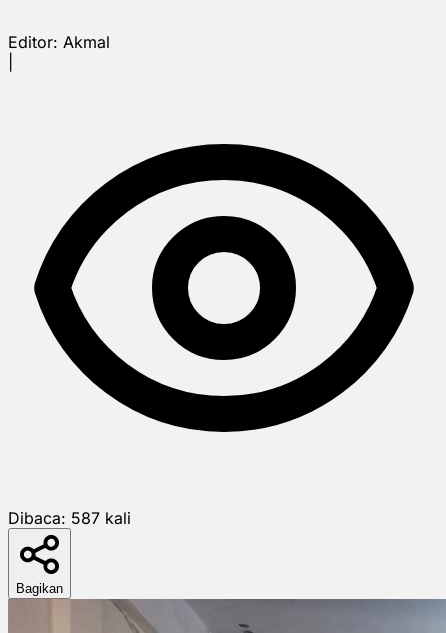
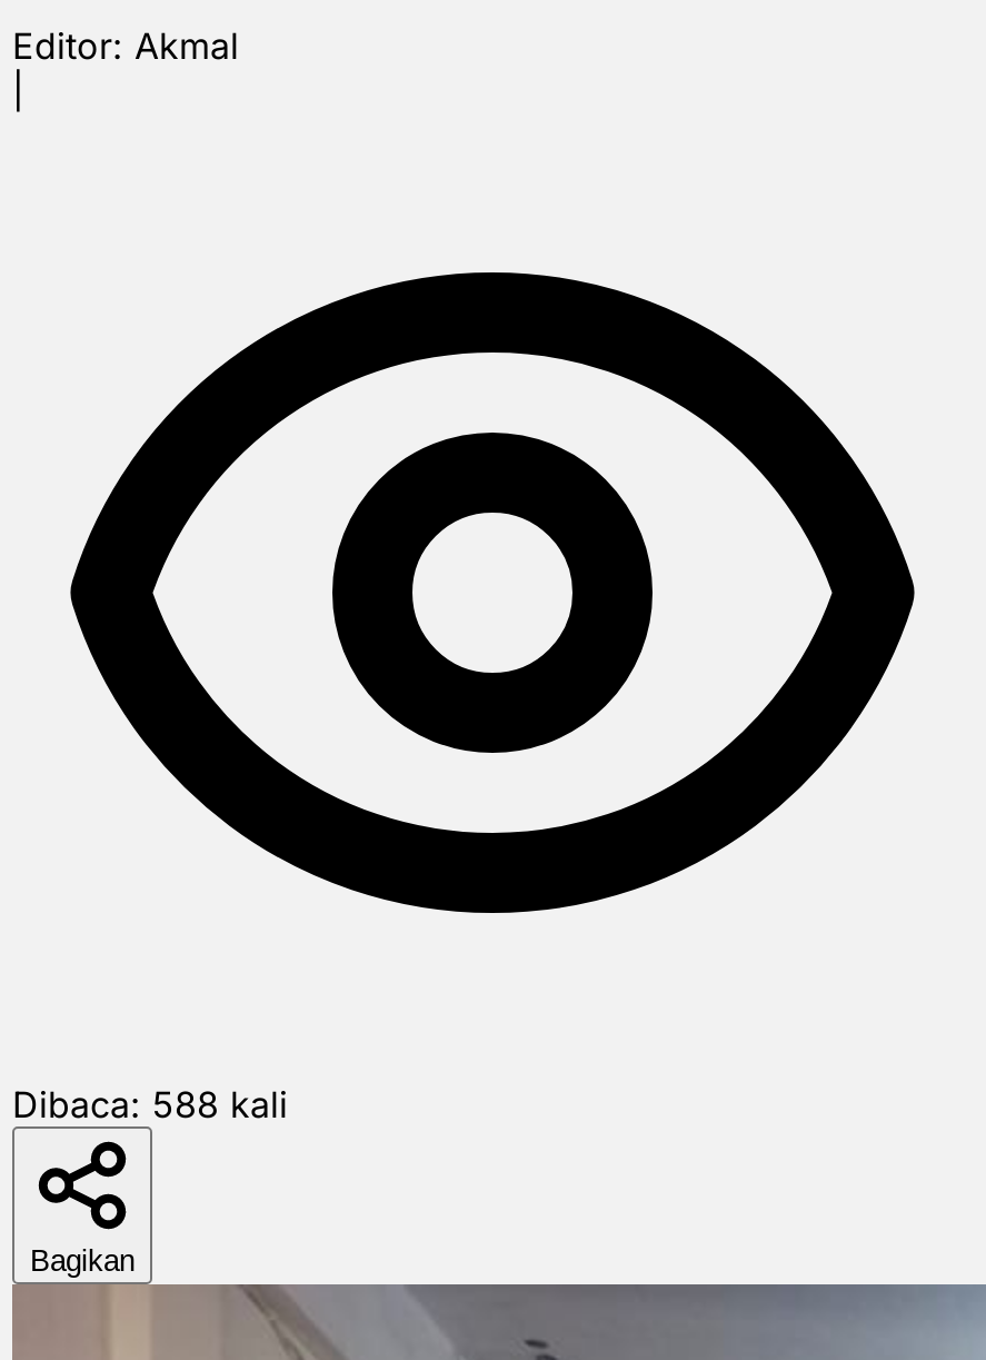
[8,508,131,528] Dibaca: 587 kali -> [12,1082,288,1126] Dibaca: 588 kali

